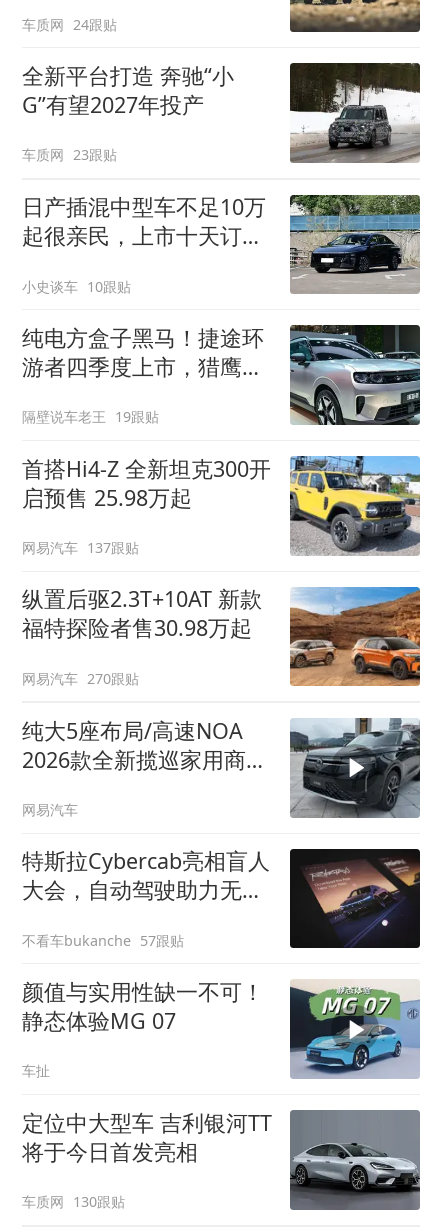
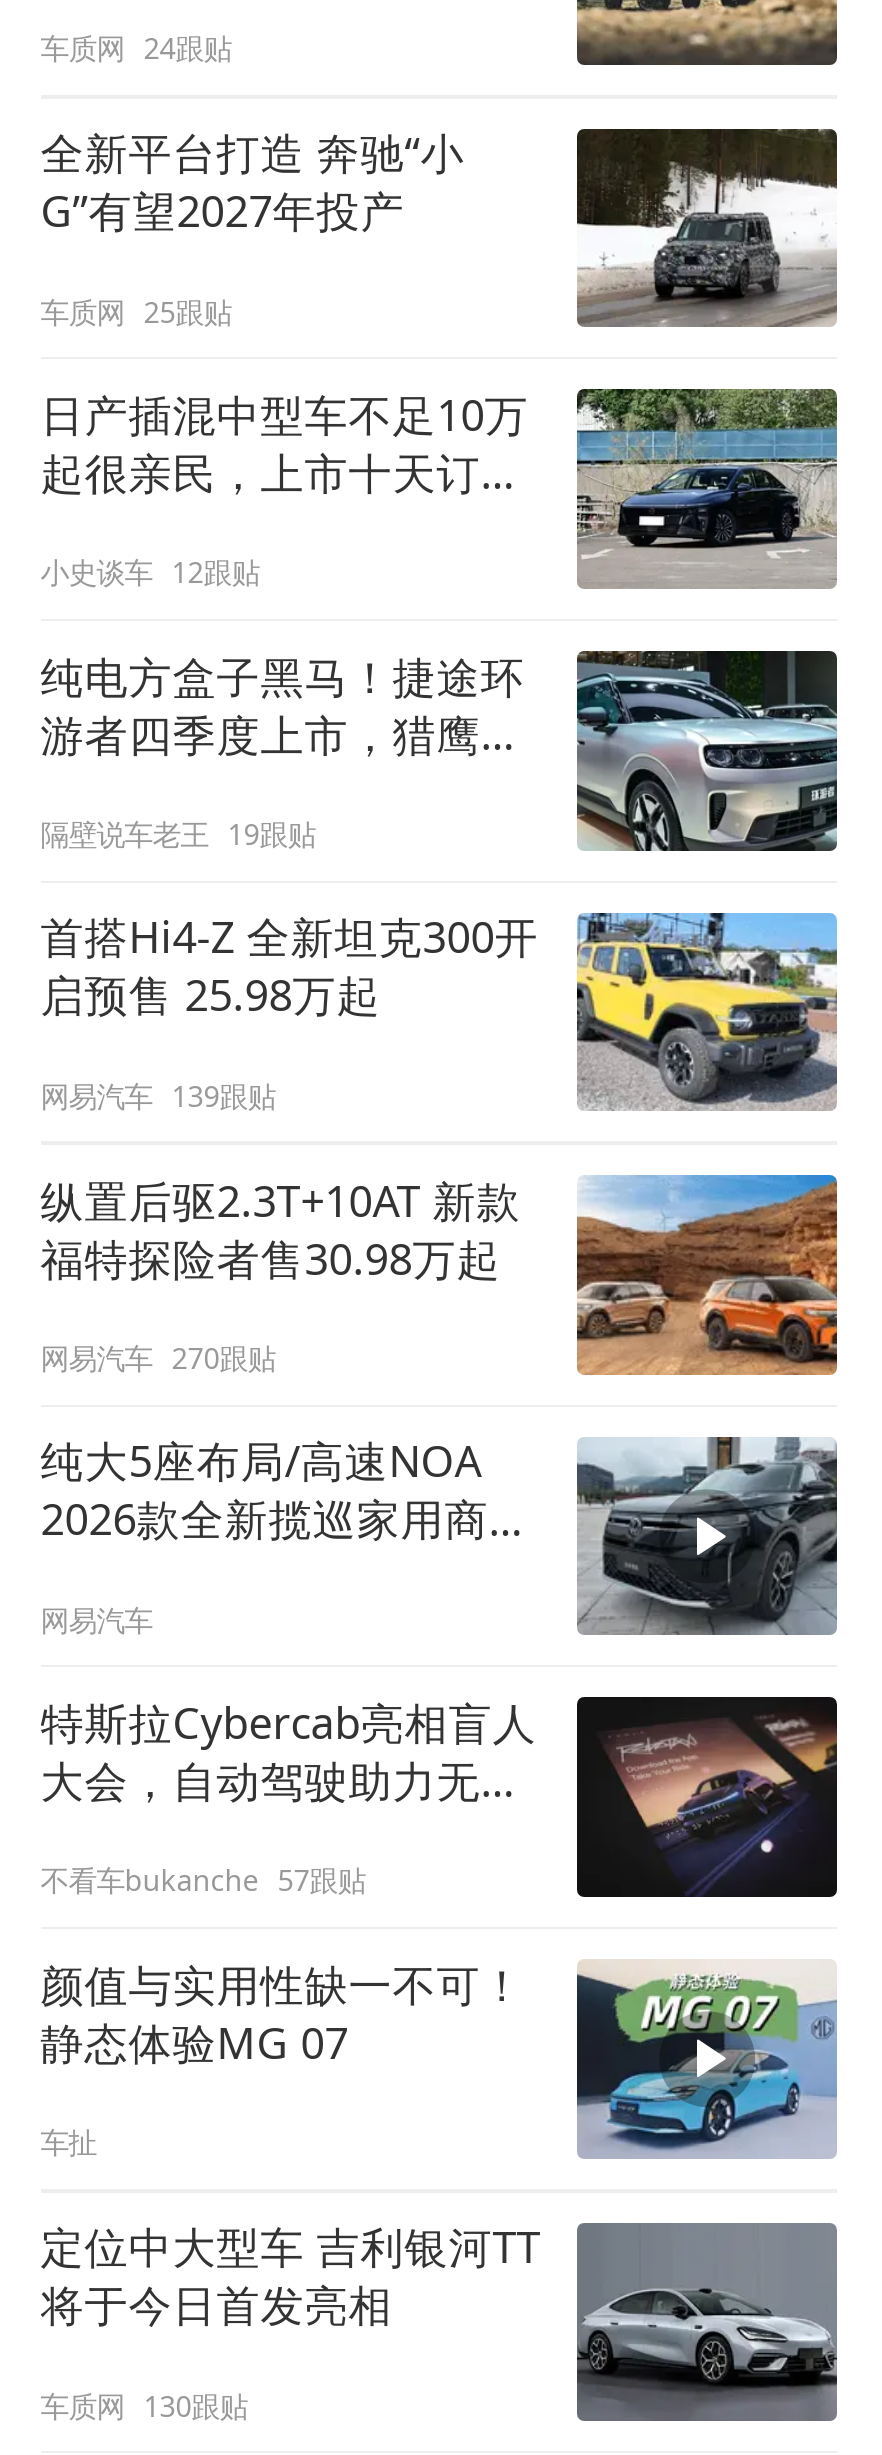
[22,145,117,164] 车质网 23跟贴 -> [40,292,232,330] 车质网 25跟贴
[22,277,131,296] 小史谈车 10跟贴 -> [40,554,260,592] 小史谈车 12跟贴
[22,538,139,557] 网易汽车 137跟贴 -> [40,1076,276,1114] 网易汽车 139跟贴

